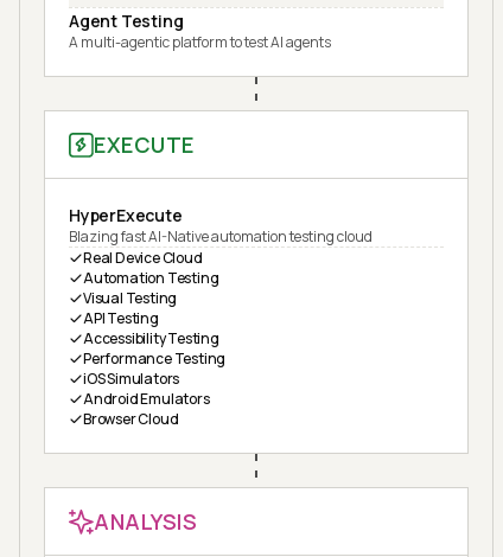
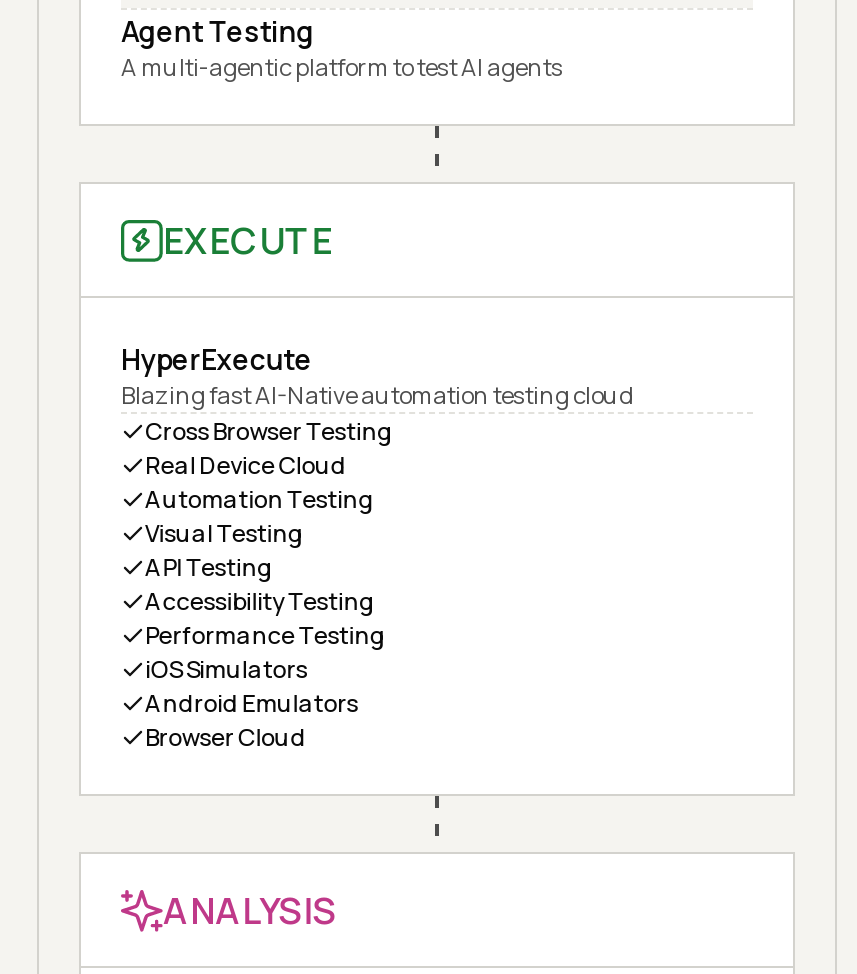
none -> [145,414,393,448] Cross Browser Testing

